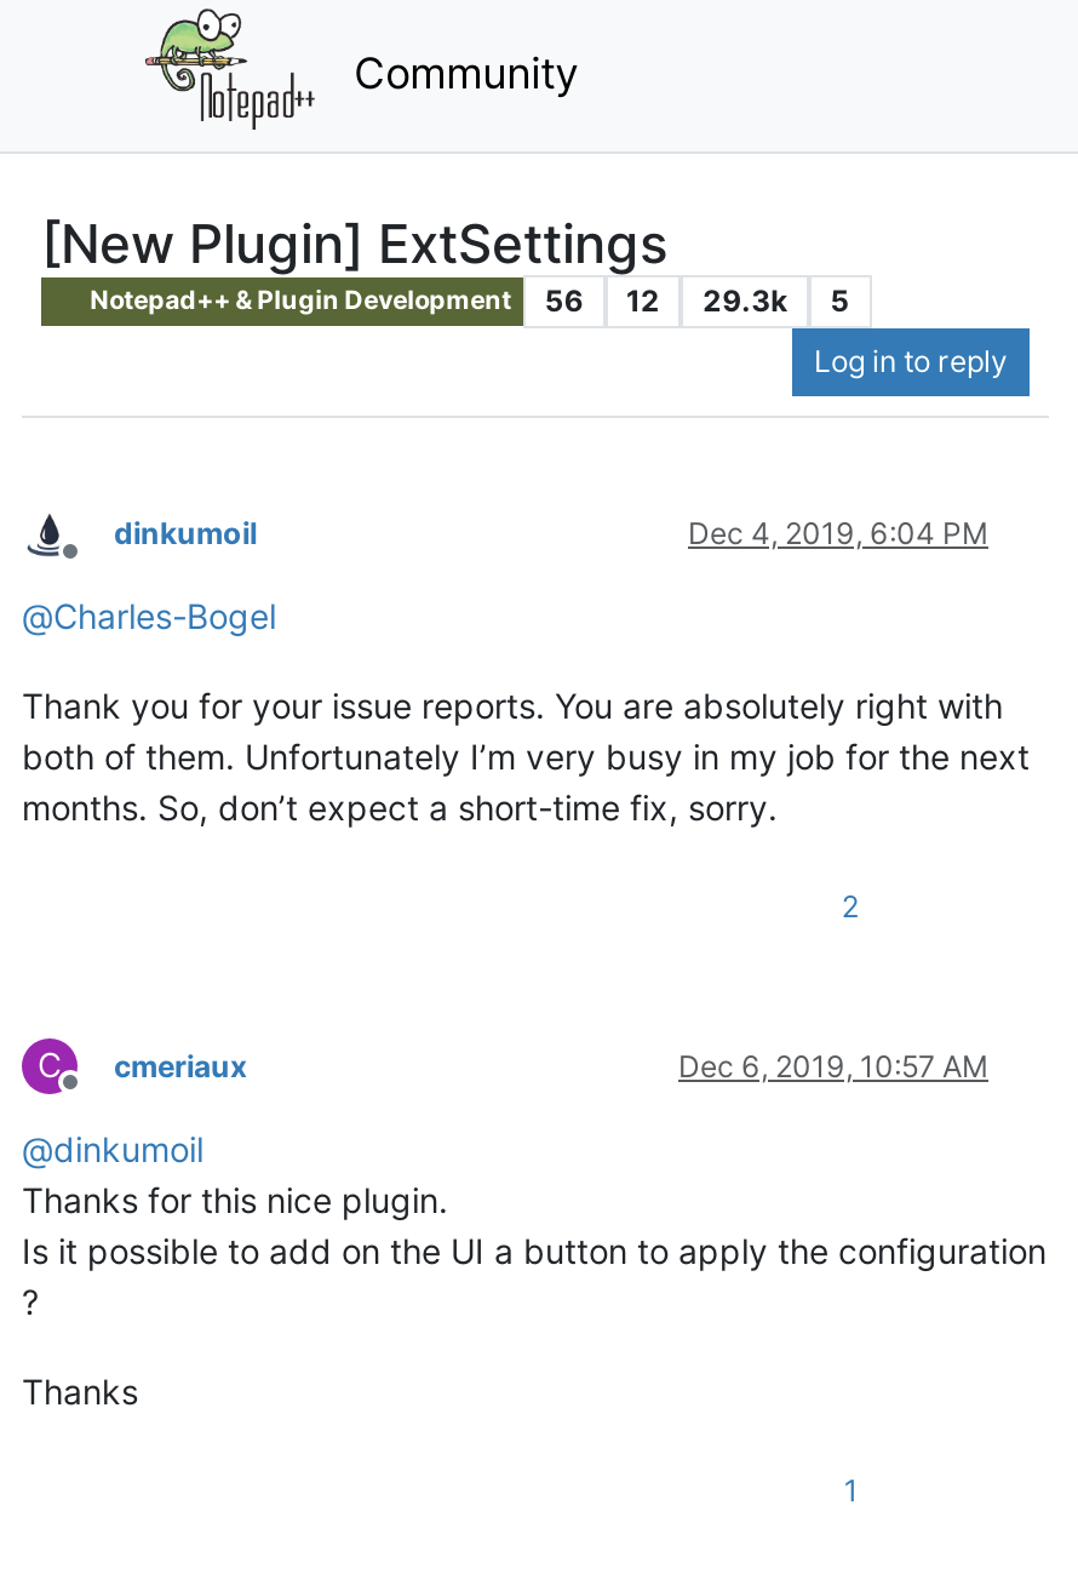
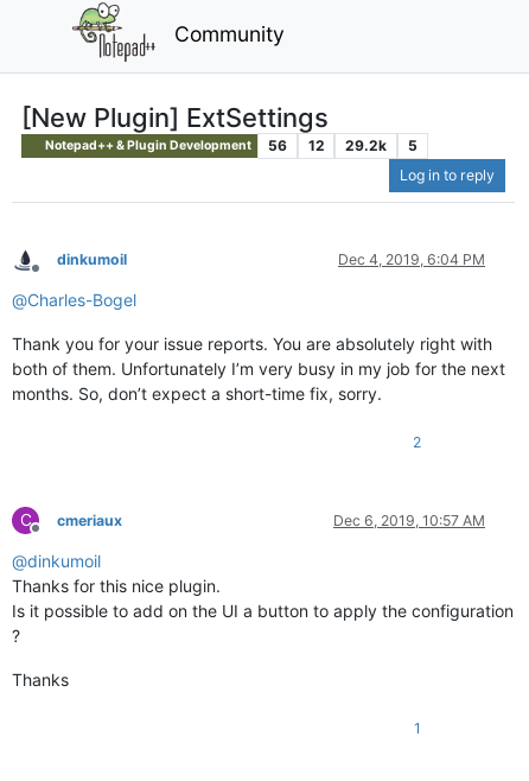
[85,282,850,318] Notepad++ & Plugin Development 56 12 29.3k 5 -> [43,136,417,154] Notepad++ & Plugin Development 56 12 29.2k 5

